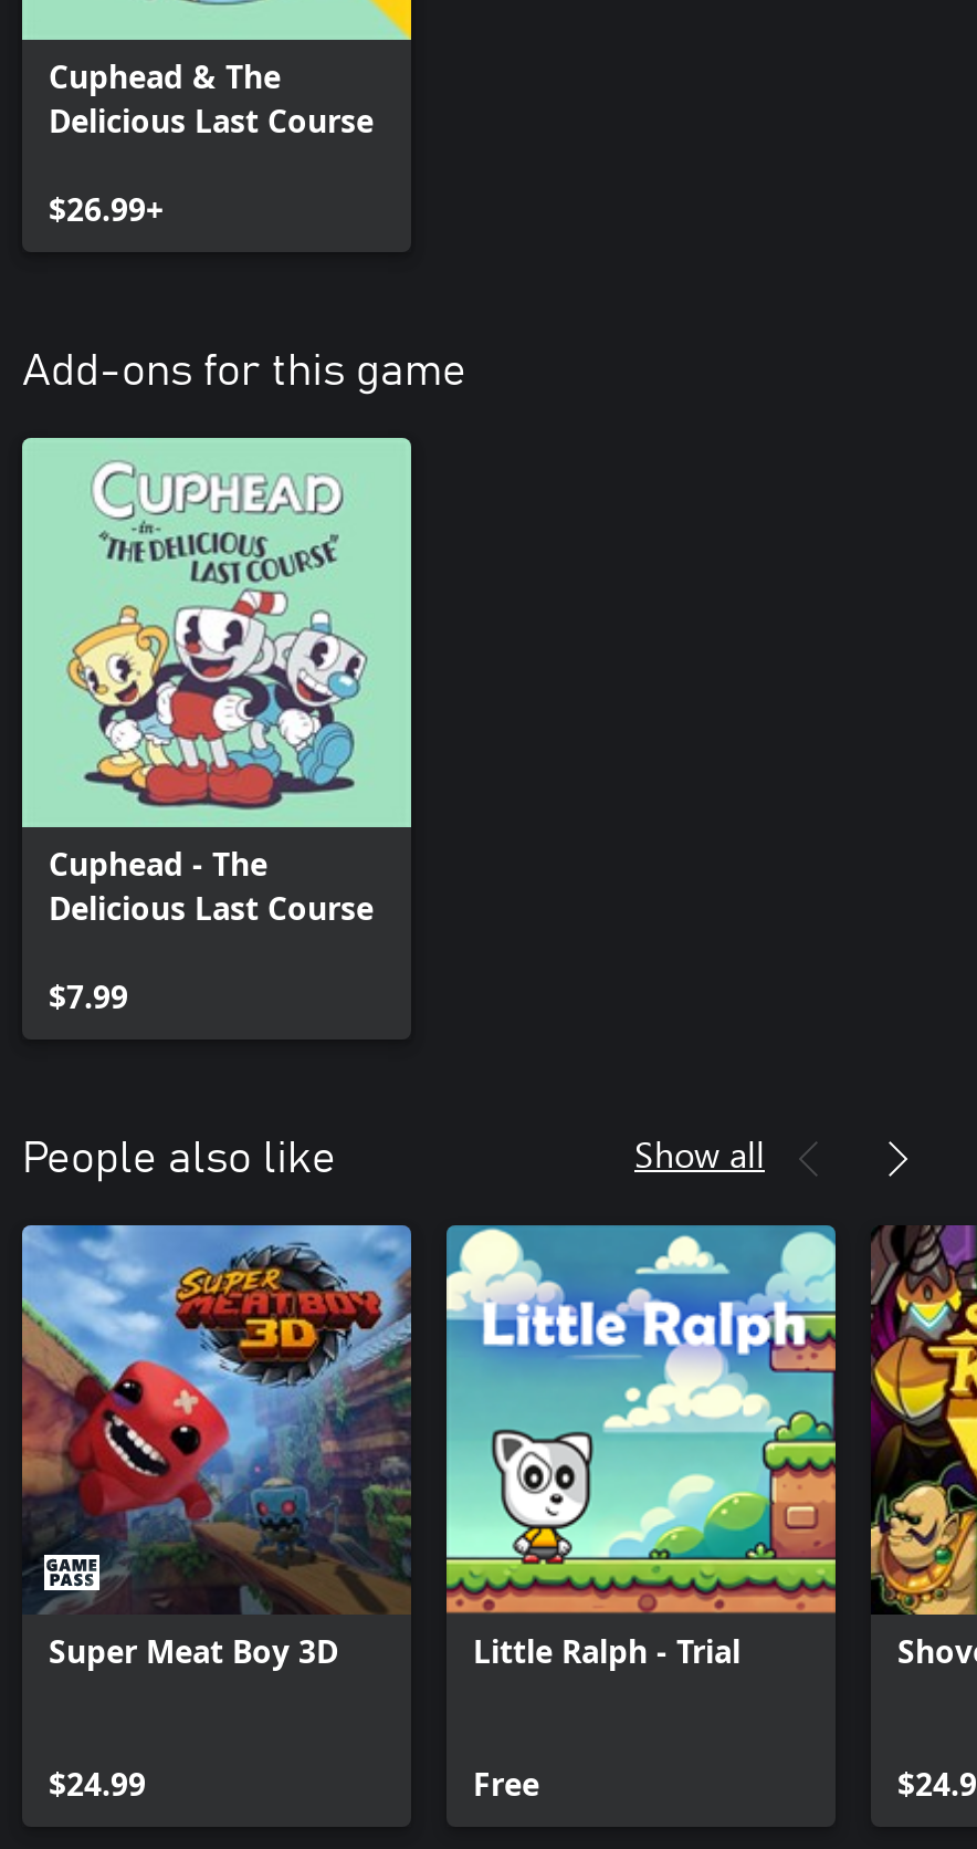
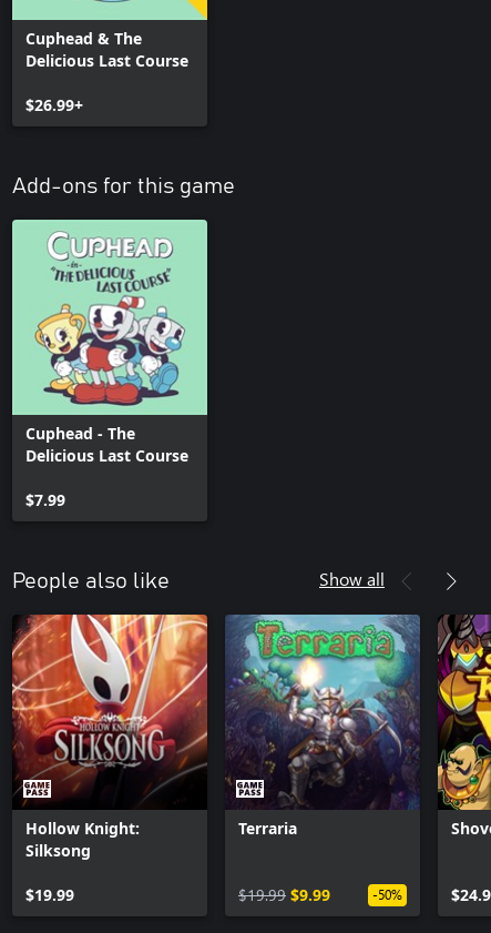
[20,1223,413,1673] [image] | Super Meat Boy 3D -> [11,613,208,861] [image] | Hollow Knight: | Silksong
[444,1223,838,1673] [image] | Little Ralph - Trial -> [225,613,420,839] [image] | Terraria
[49,1764,146,1806] $24.99 -> [25,885,74,906] $19.99
[473,1764,539,1806] Free -> [238,885,402,906] $19.99 $9.99 | -50%

